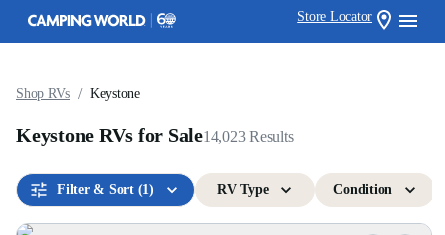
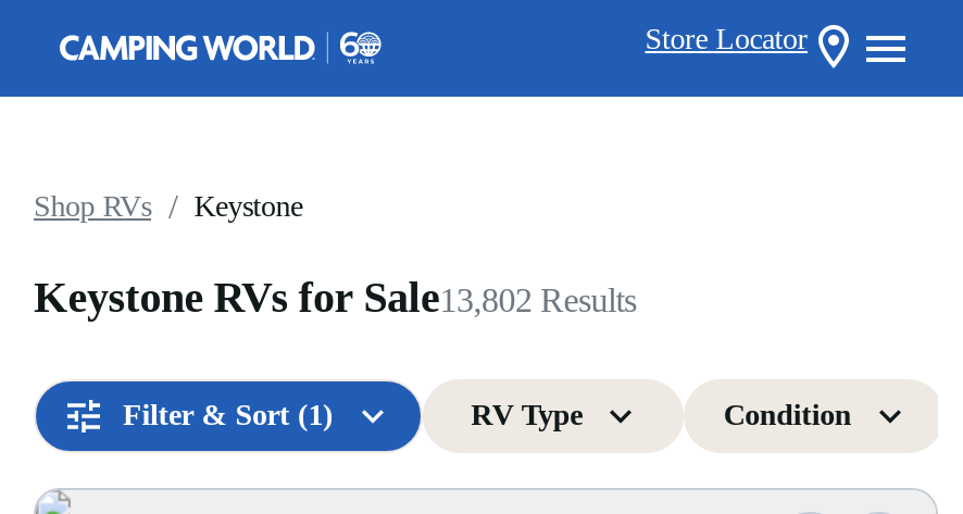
[16,124,293,146] Keystone RVs for Sale 14,023 Results -> [34,273,636,321] Keystone RVs for Sale 13,802 Results

